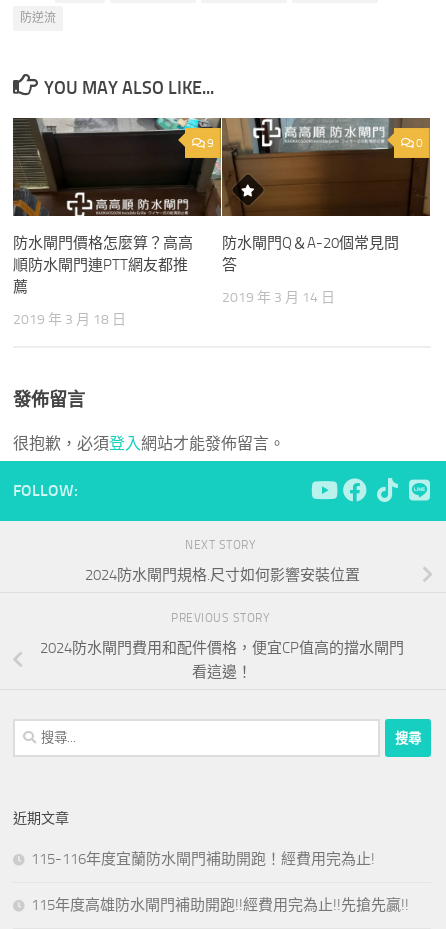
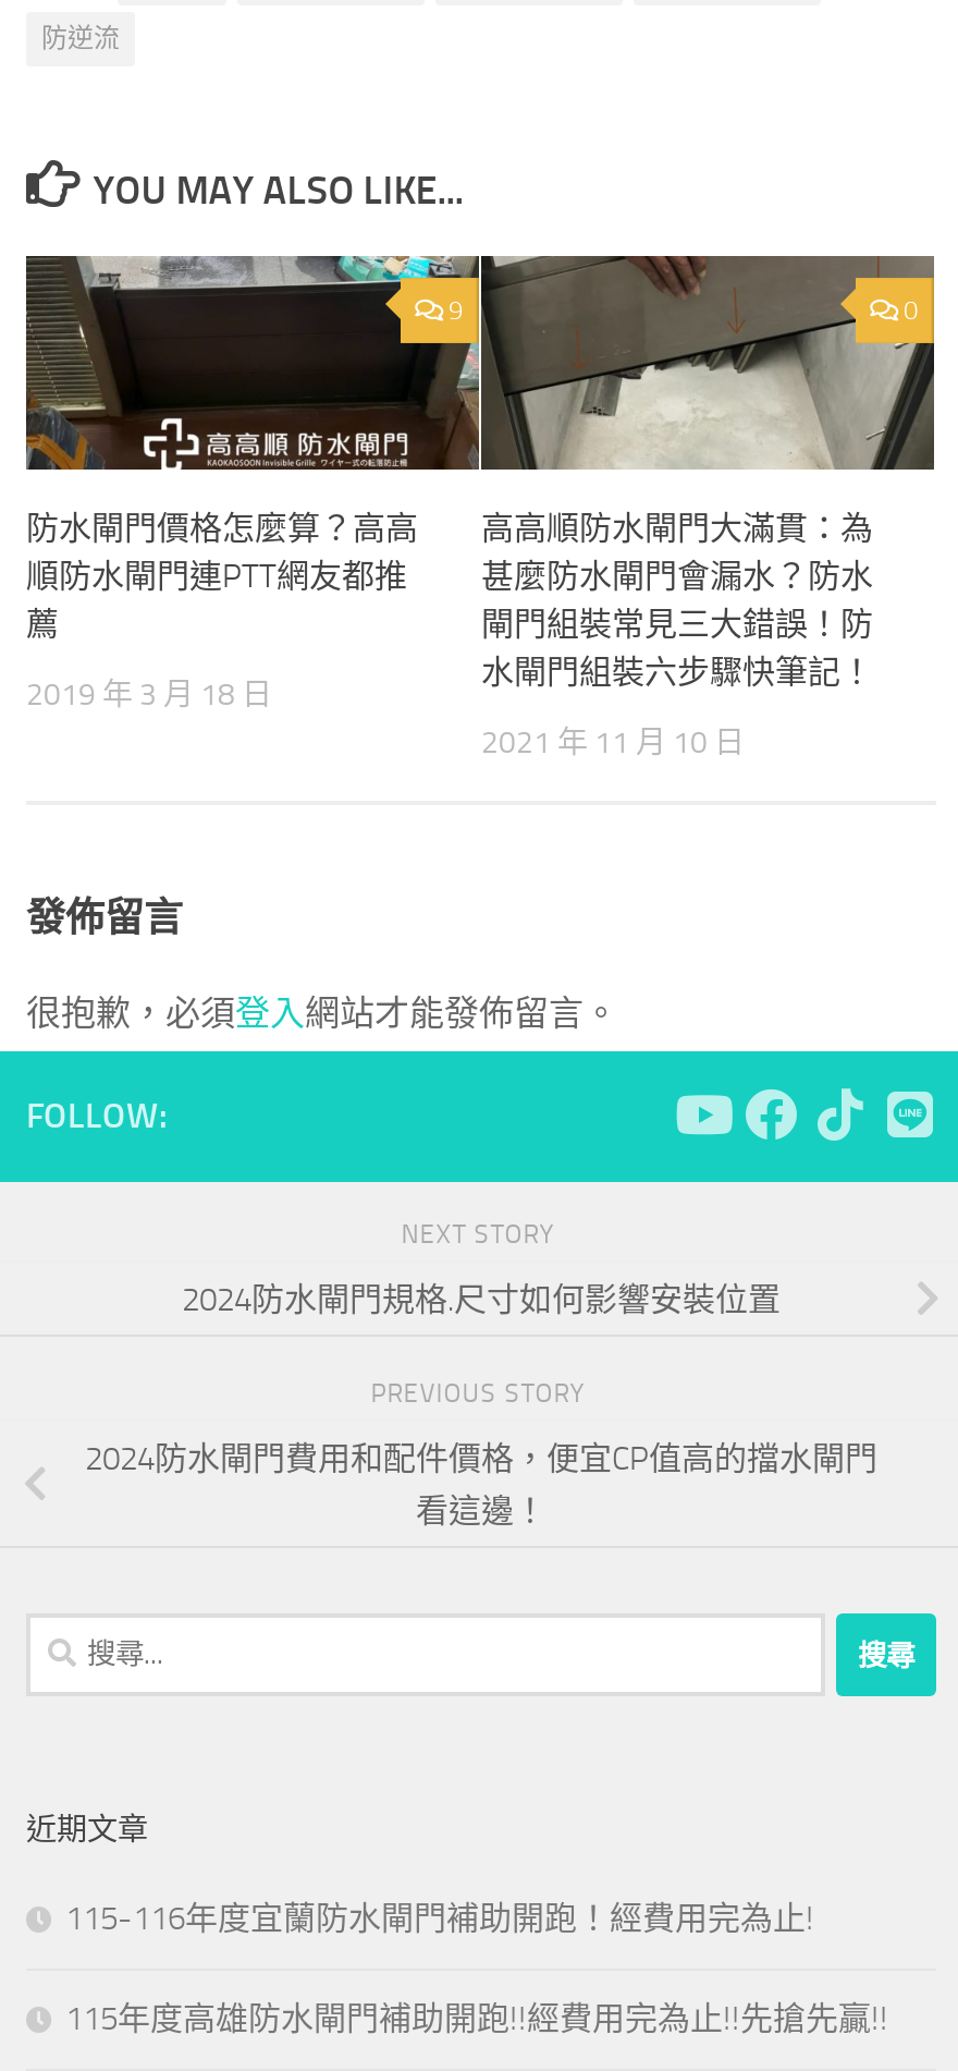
[221,118,430,274] [image] | 防水閘門Q＆A-20個常見問 | 答 -> [481,254,934,691] [image] | 高高順防水閘門大滿貫：為 | 甚麼防水閘門會漏水？防水 | 閘門組裝常見三大錯誤！防 | 水閘門組裝六步驟快筆記！
[222,289,335,306] 2019 年 3 月 14 日 -> [481,724,745,761] 2021 年 11 月 10 日

